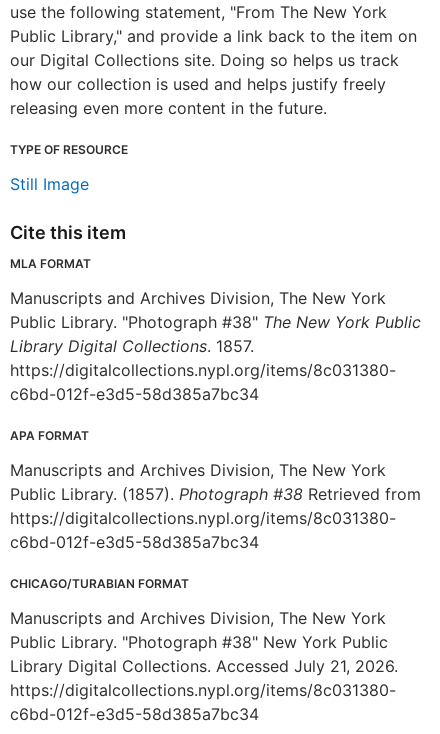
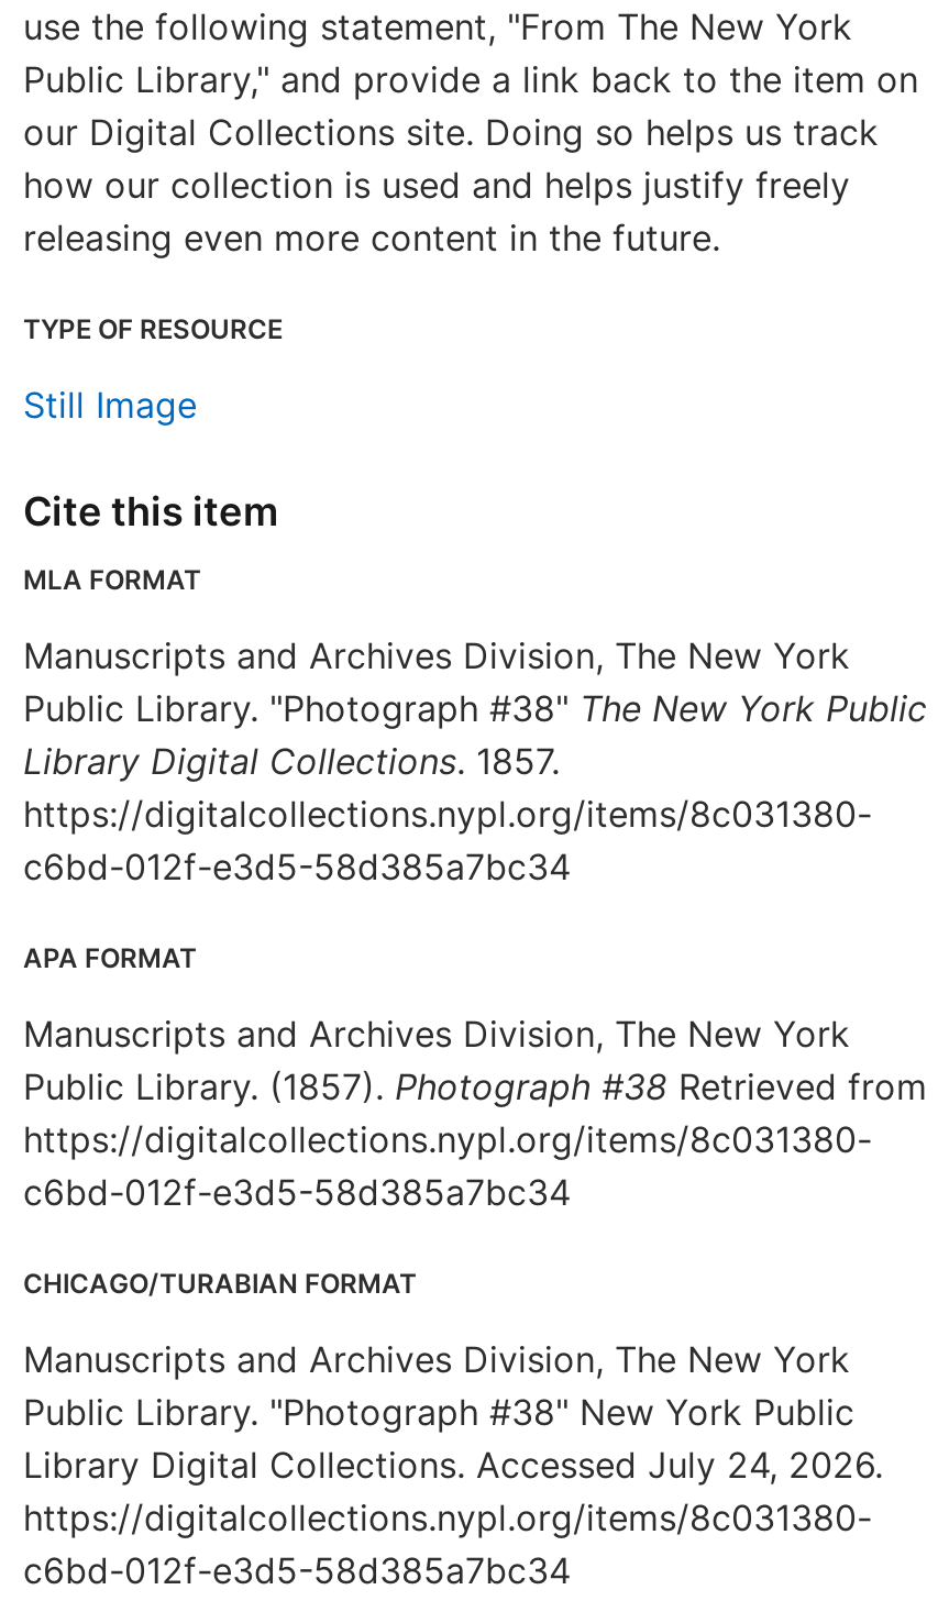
[10,656,398,676] Library Digital Collections. Accessed July 21, 2026. -> [23,1443,883,1487] Library Digital Collections. Accessed July 24, 2026.

